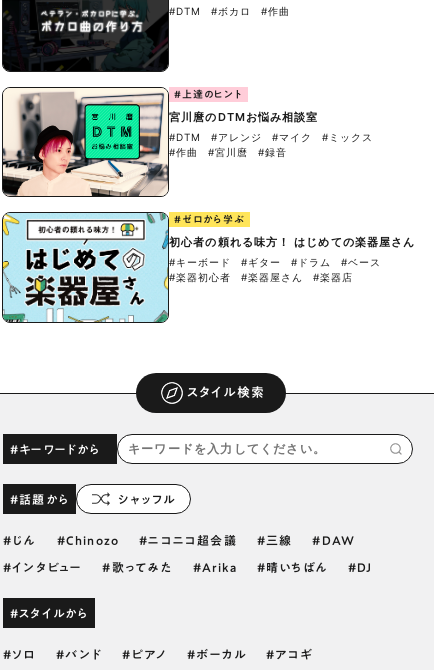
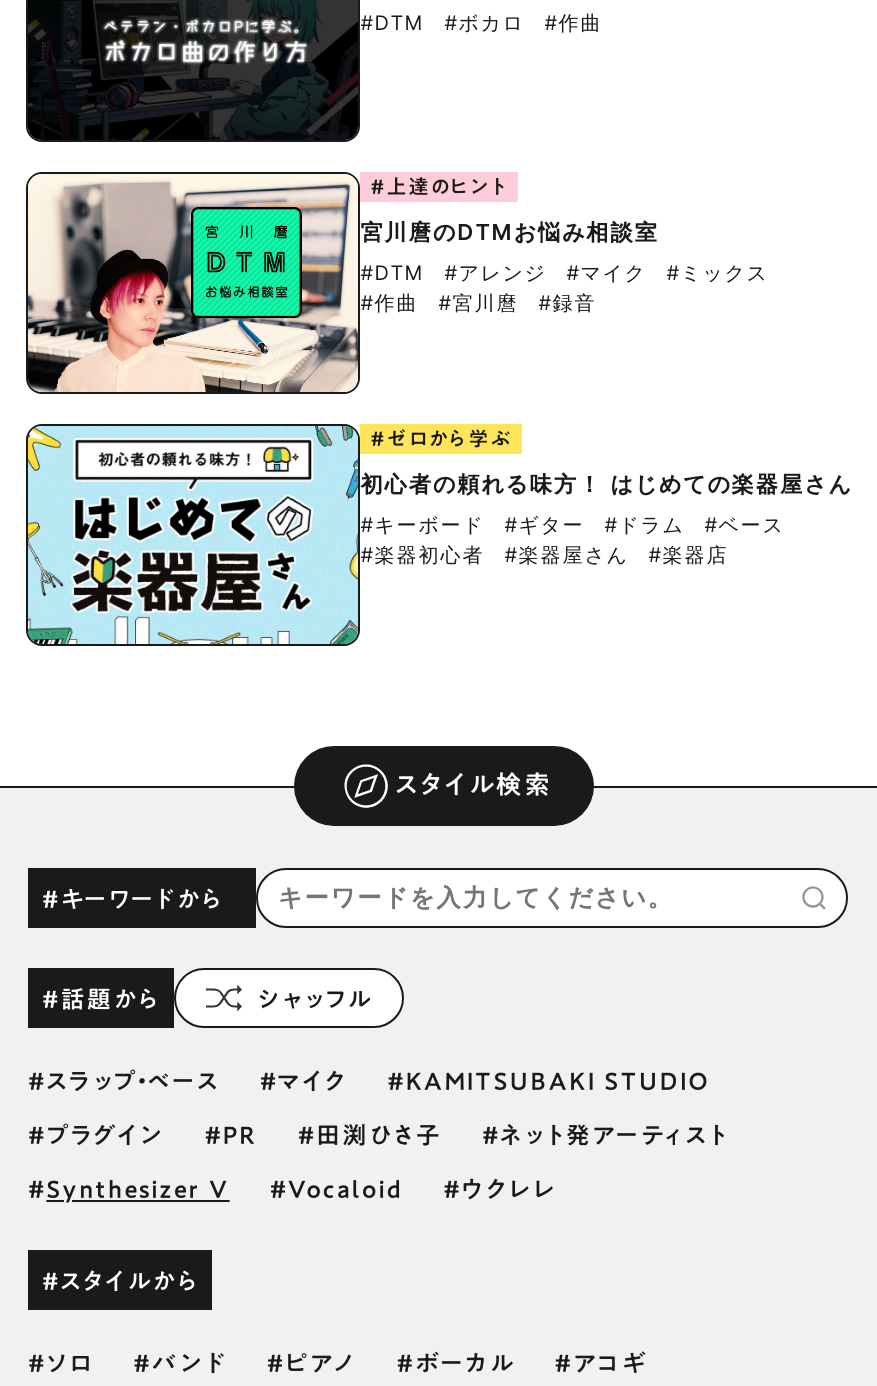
[12,534,373,573] じん | Chinozo | ニコニコ超会議 | 三線 | DAW | インタビュー | 歌ってみた | Arika | 晴いちばん | DJ -> [46,1068,728,1200] スラップ・ベース | マイク | KAMITSUBAKI STUDIO | プラグイン | PR | 田渕ひさ子 | ネット発アーティスト | Synthesizer V | Vocaloid | ウクレレ

